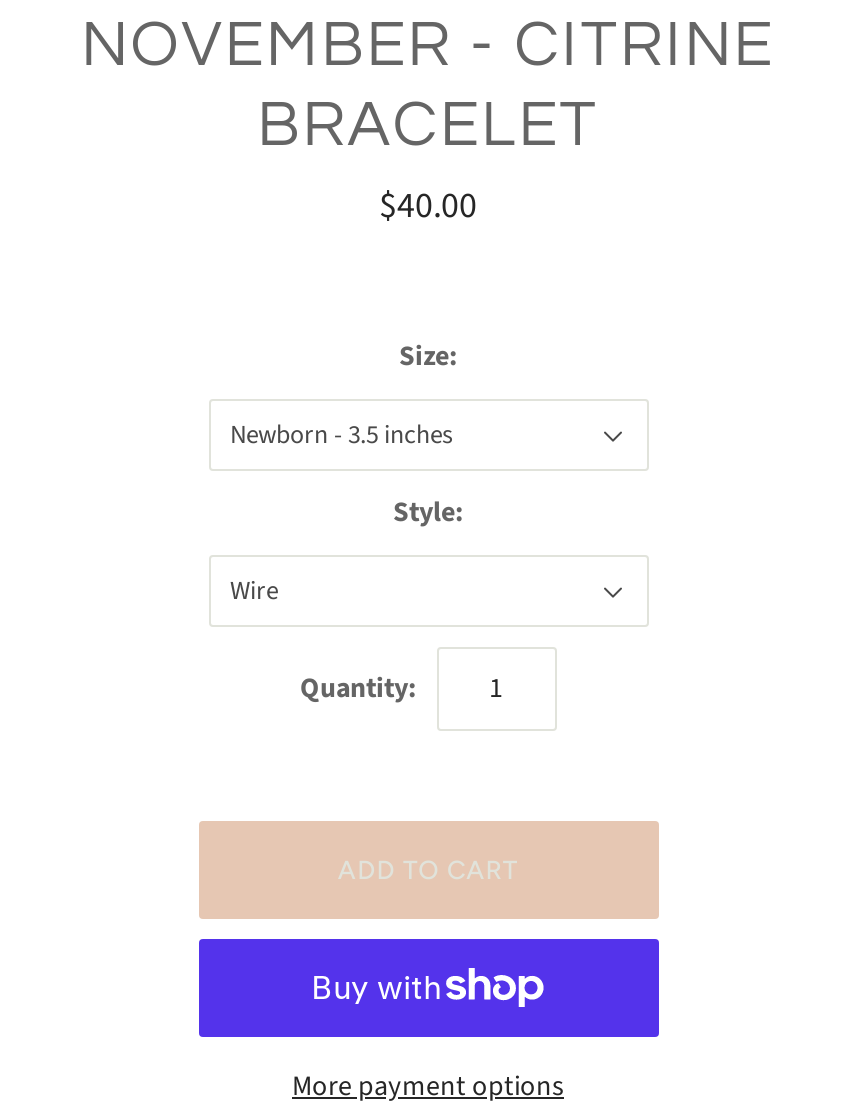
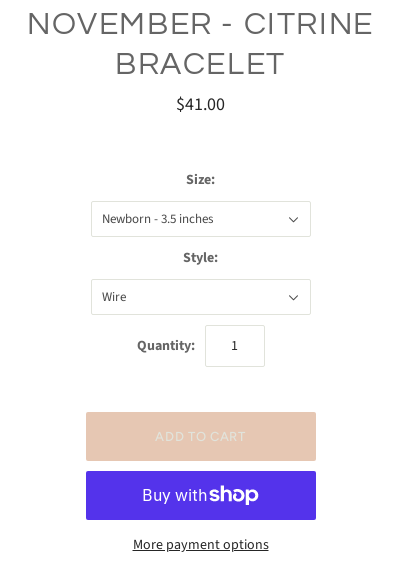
[379,181,477,231] $40.00 -> [176,92,225,117] $41.00

